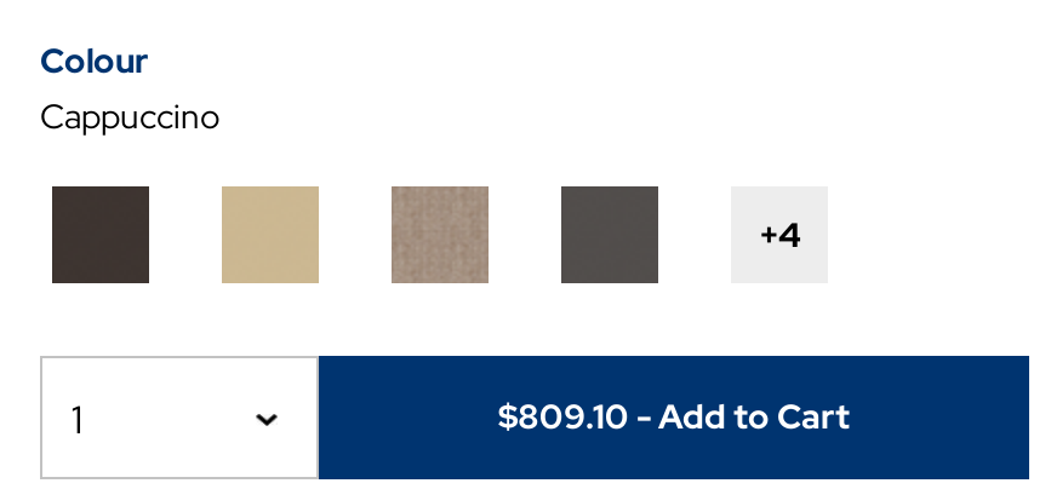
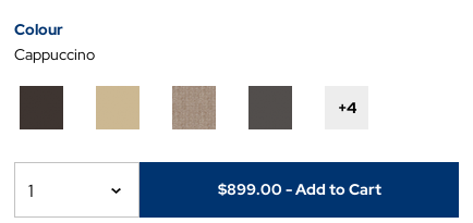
[498,395,850,439] $809.10 - Add to Cart -> [217,180,381,199] $899.00 - Add to Cart

